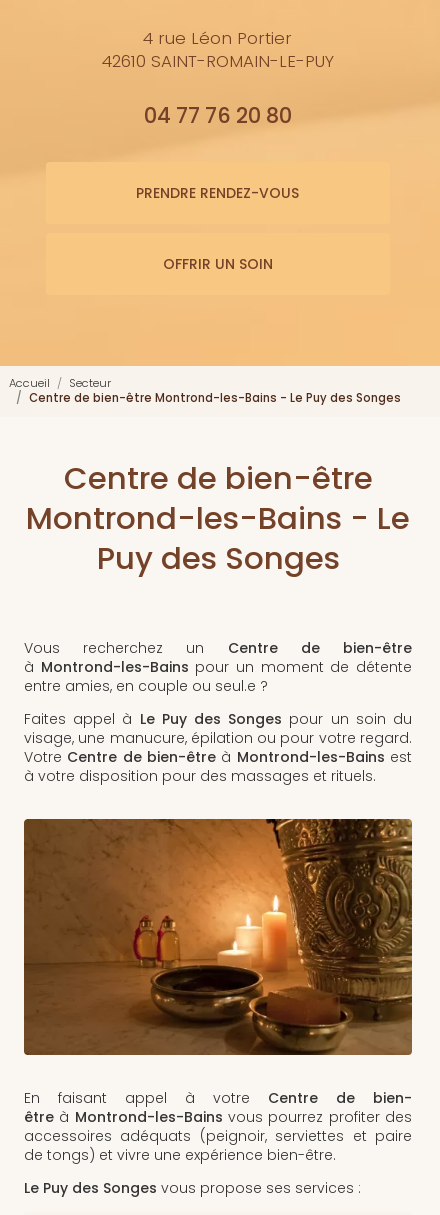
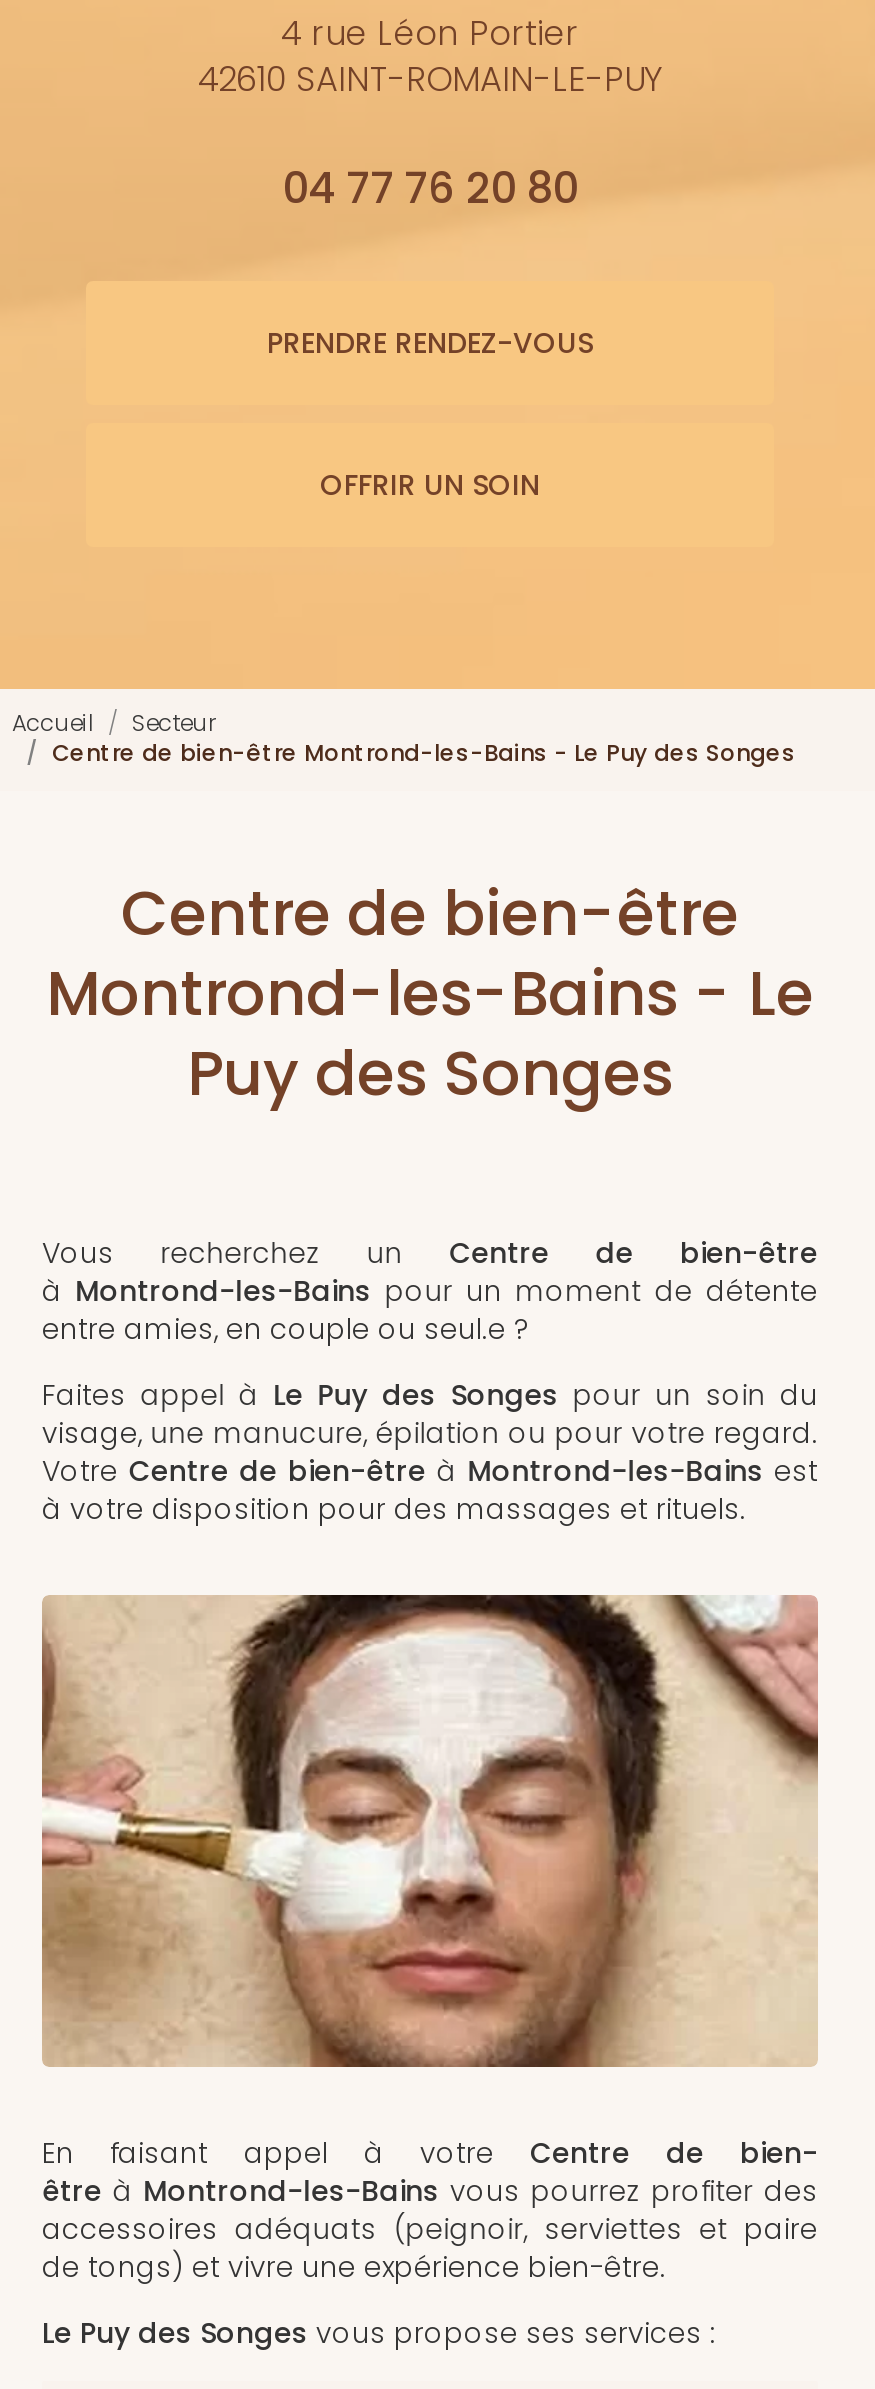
[23,818,413,1056] [image] -> [40,1593,820,2069] [image]

